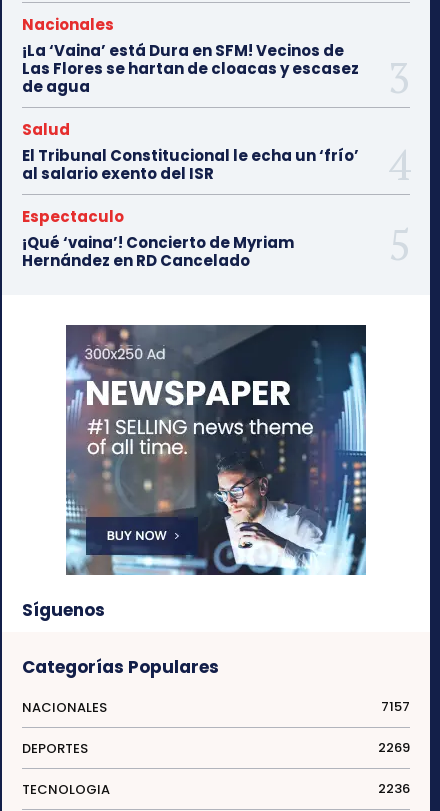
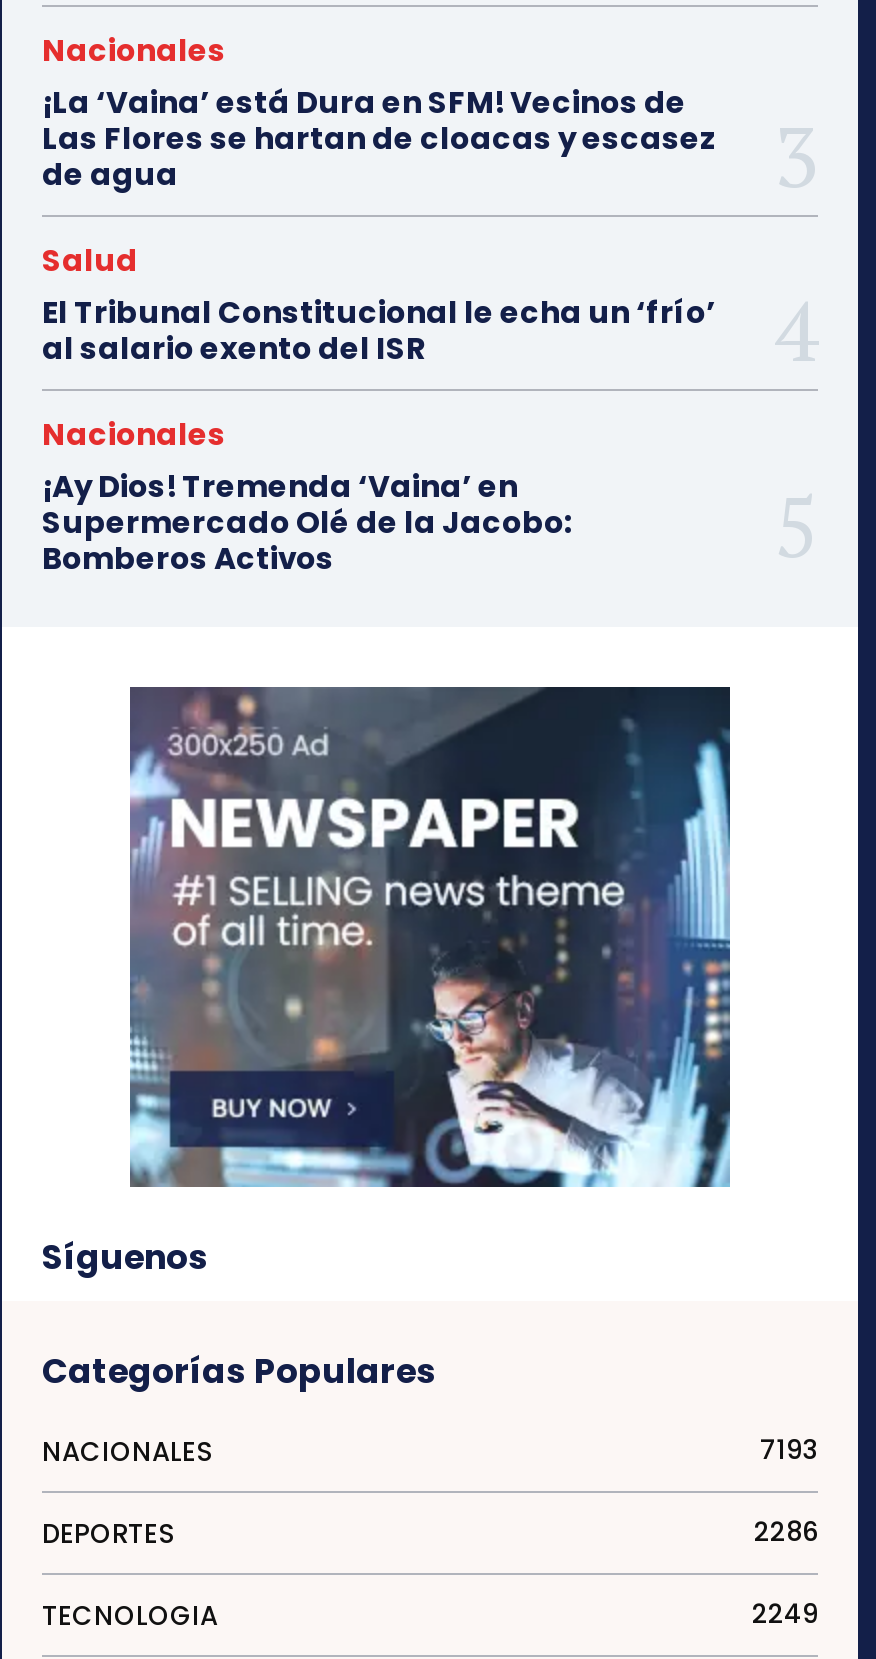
[22,206,294,271] Espectaculo | ¡Qué ‘vaina’! Concierto de Myriam | Hernández en RD Cancelado -> [42,413,572,579] Nacionales | ¡Ay Dios! Tremenda ‘Vaina’ en | Supermercado Olé de la Jacobo: | Bomberos Activos
[381,697,410,716] 7157 -> [760,1431,818,1469] 7193
[378,738,410,757] 2269 -> [754,1513,818,1551] 2286
[378,779,410,798] 2236 -> [752,1595,818,1633] 2249

